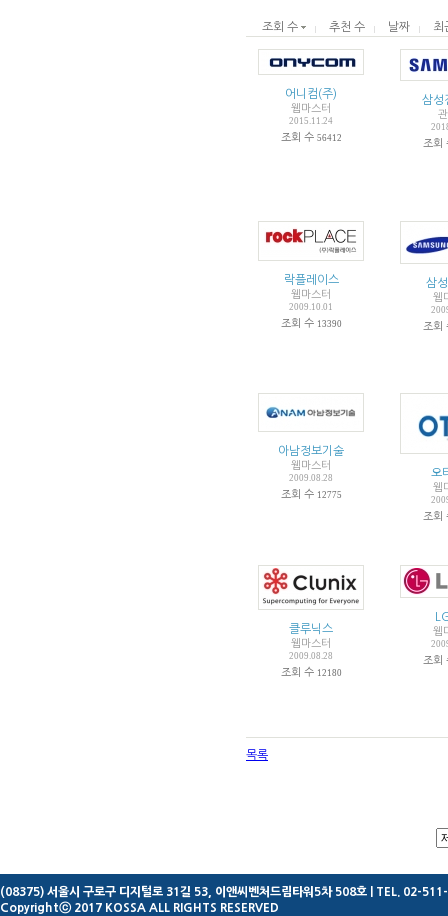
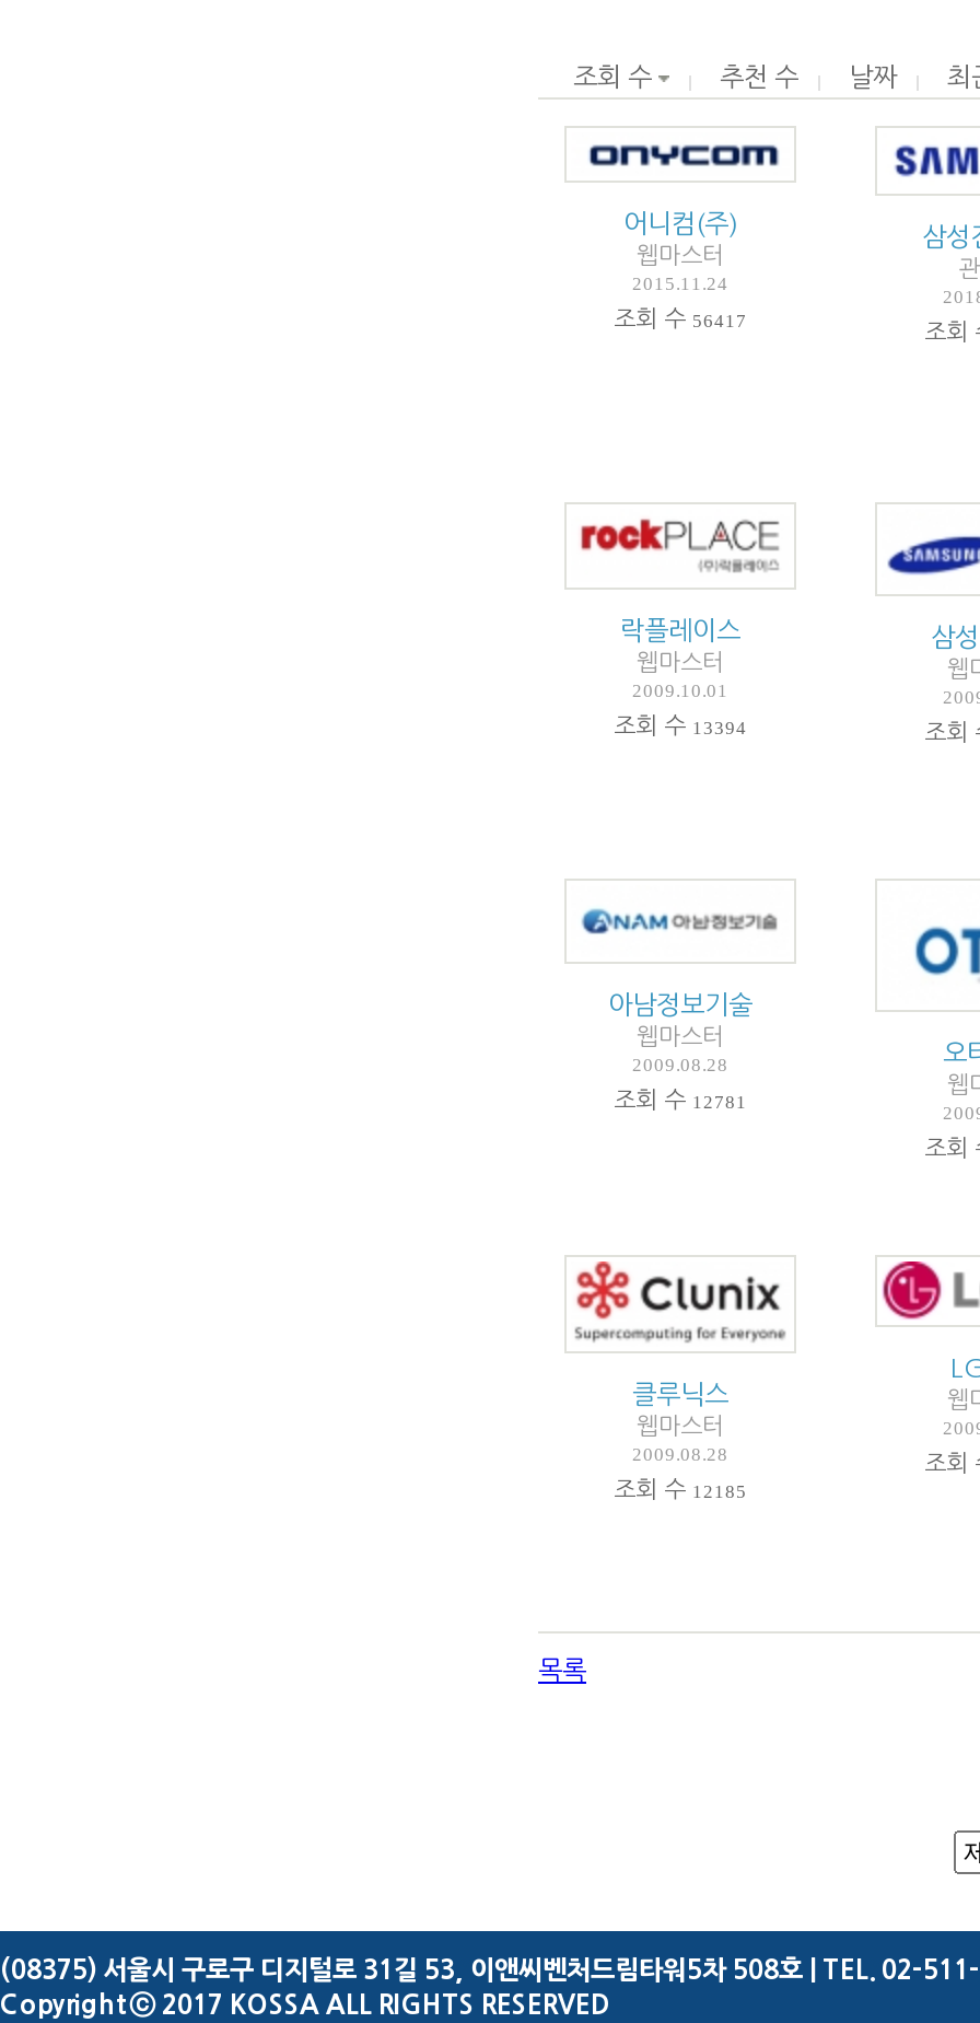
[280,132,341,143] 조회 수 56412 -> [614,307,747,331] 조회 수 56417
[280,318,341,329] 조회 수 13390 -> [614,714,747,738] 조회 수 13394
[280,489,341,500] 조회 수 12775 -> [614,1088,747,1112] 조회 수 12781
[280,667,341,678] 조회 수 12180 -> [614,1477,747,1501] 조회 수 12185

